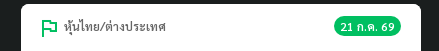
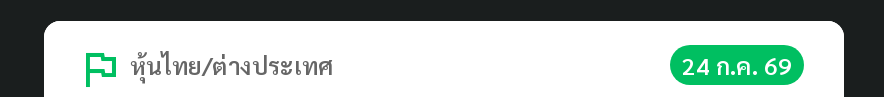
[340,18,395,34] 21 ก.ค. 69 -> [682,49,792,81] 24 ก.ค. 69

